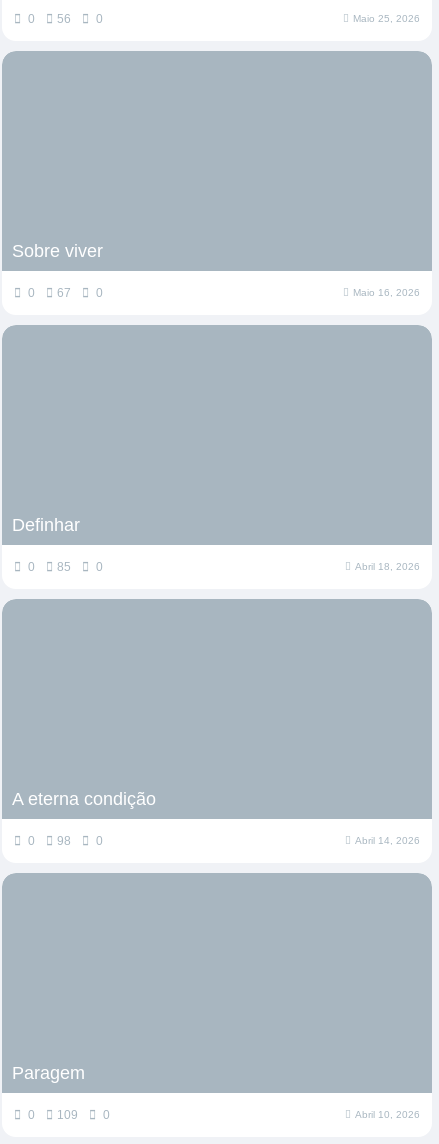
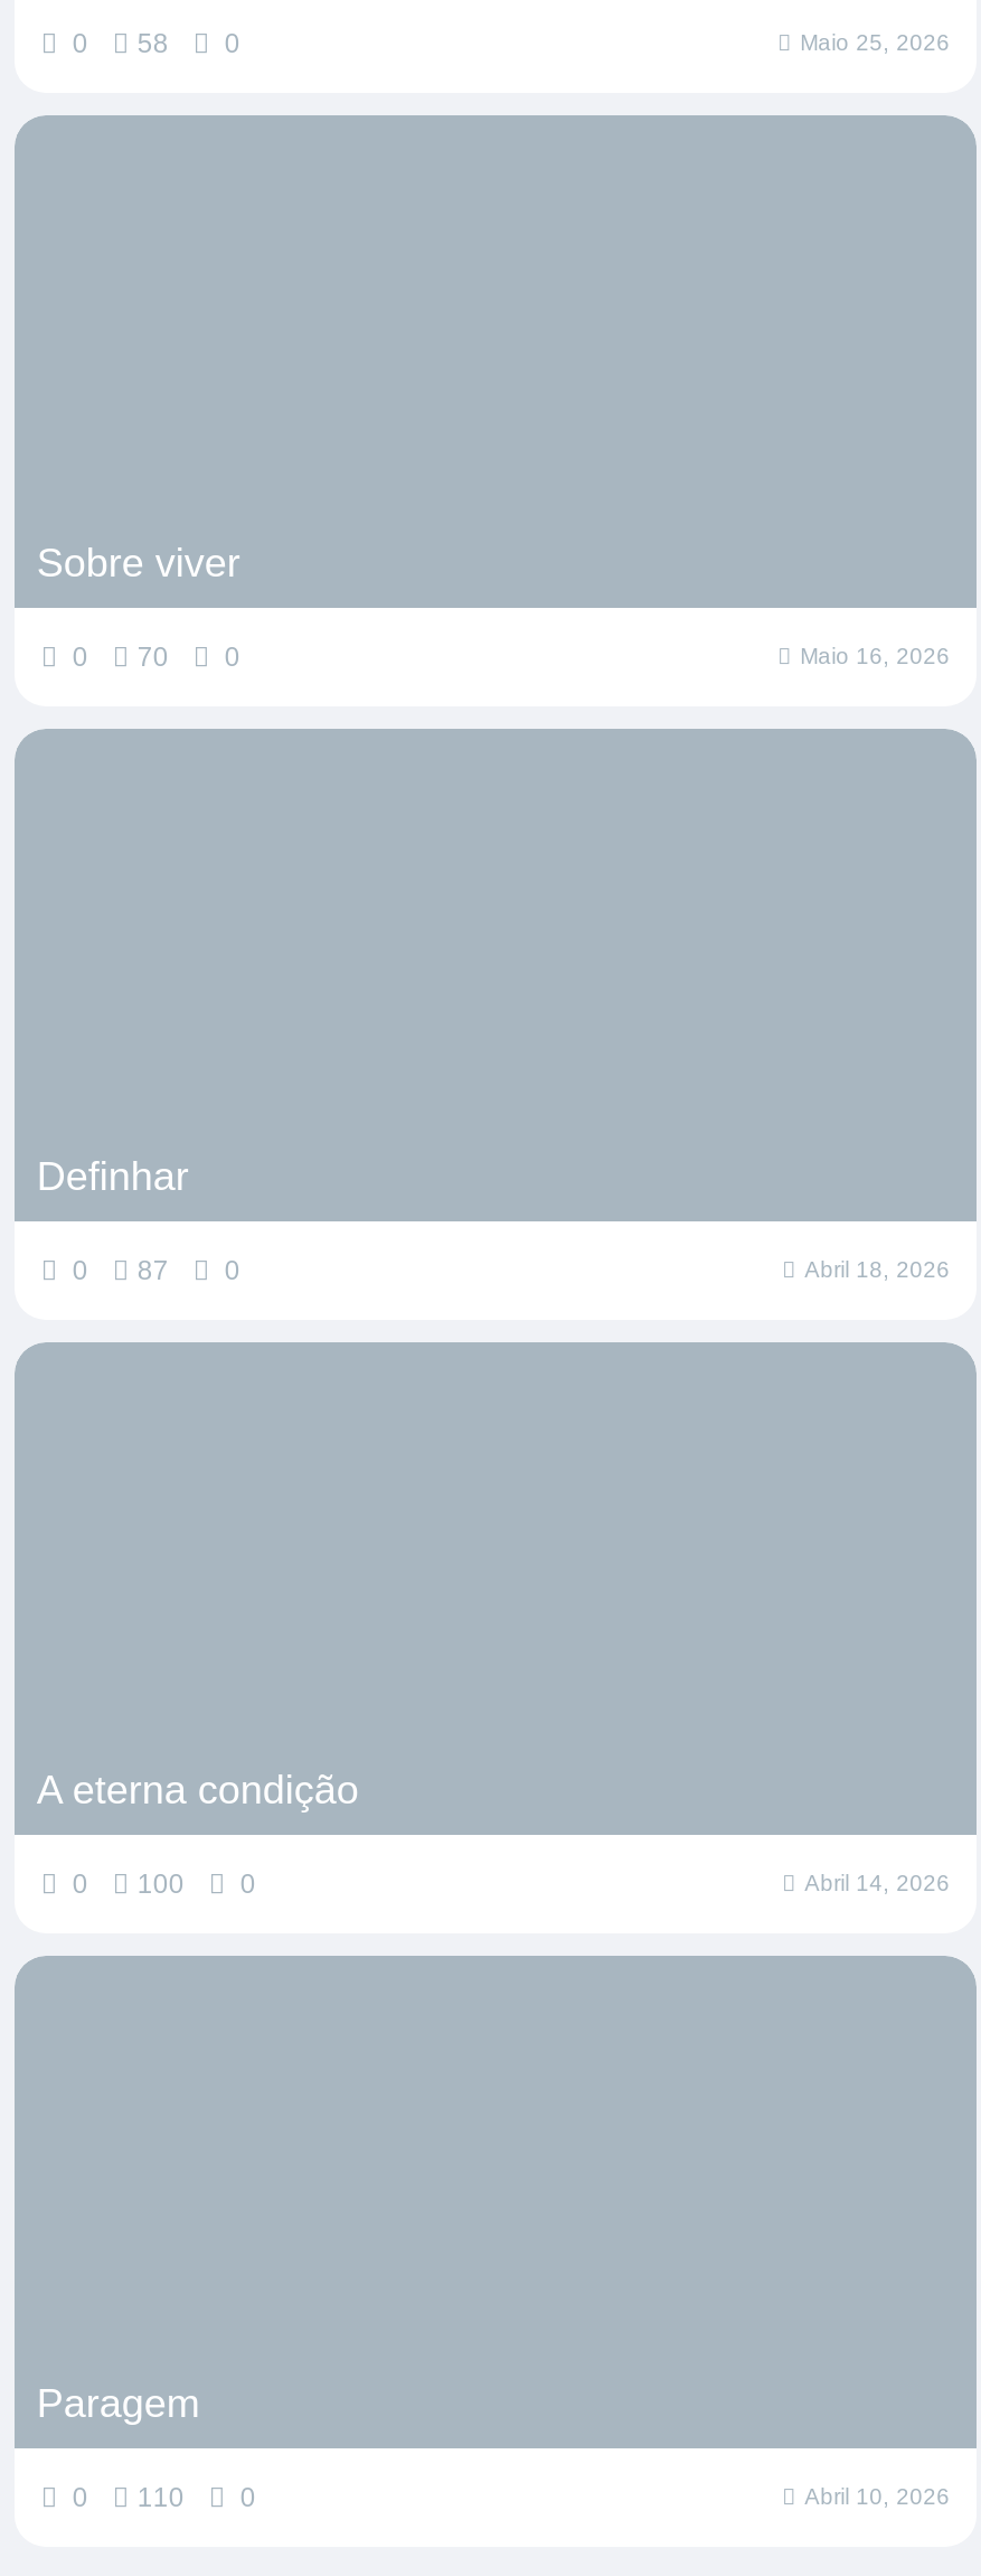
[25,12,103,26] 0 56 0 -> [66,27,240,58] 0 58 0
[25,286,103,300] 0 67 0 -> [66,641,240,672] 0 70 0
[25,560,103,574] 0 85 0 -> [66,1254,240,1285] 0 87 0
[25,834,103,848] 0 98 0 -> [66,1868,256,1899] 0 100 0
[25,1108,110,1122] 0 109 0 -> [66,2481,256,2512] 0 110 0

